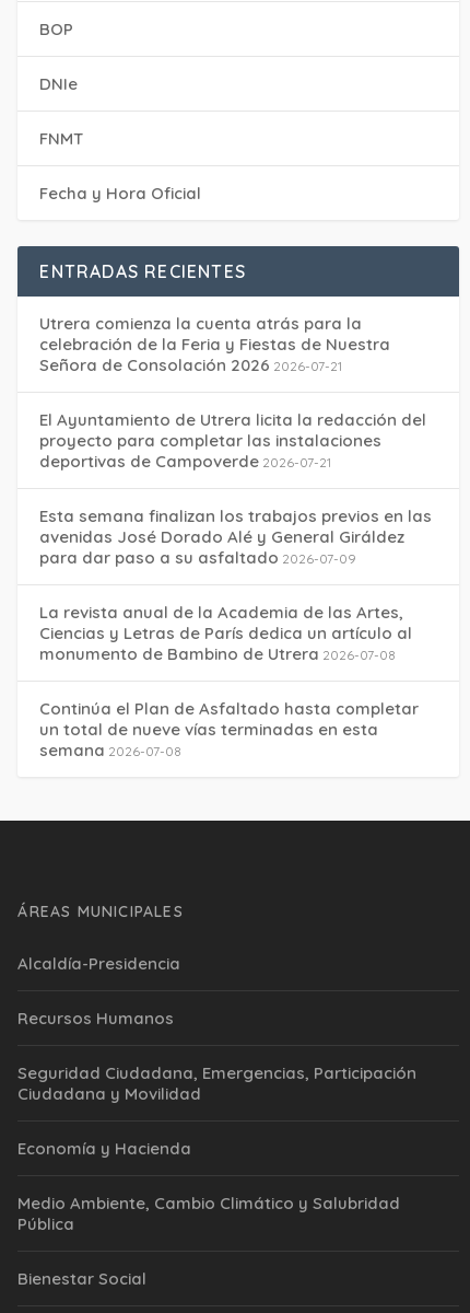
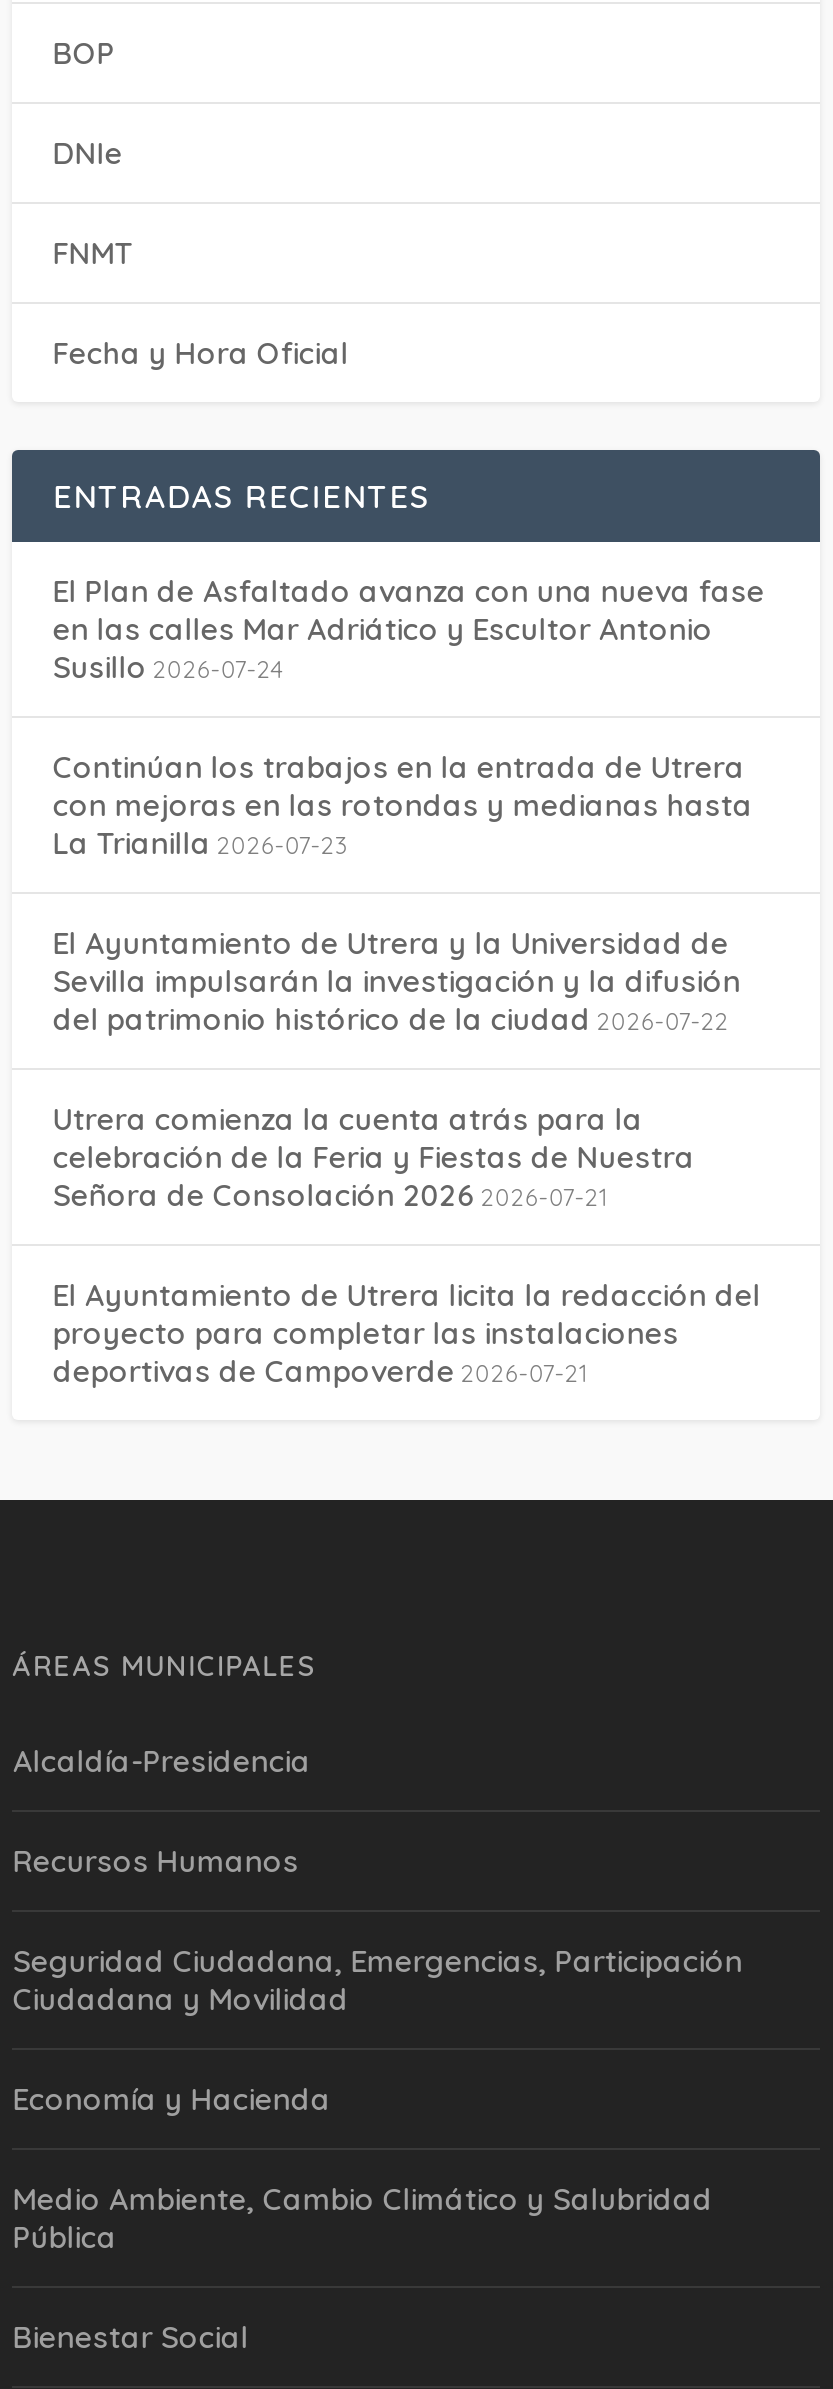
none -> [53,572,765,1038] El Plan de Asfaltado avanza con una nueva fase | en las calles Mar Adriático y Escultor Antonio | Susillo 2026-07-24 | Continúan los trabajos en la entrada de Utrera | con mejoras en las rotondas y medianas hasta | La Trianilla 2026-07-23 | El Ayuntamiento de Utrera y la Universidad de | Sevilla impulsarán la investigación y la difusión | del patrimonio histórico de la ciudad 2026-07-22
moved [40,313,427,471] -> [53,1100,761,1390]: Utrera comienza la cuenta atrás para la | celebración de la Feria y Fiestas de Nuestra | Señora de Consolación 2026 2026-07-21 | El Ayuntamiento de Utrera licita la redacción del | proyecto para completar las instalaciones | deportivas de Campoverde 2026-07-21
[40,505,432,760] Esta semana finalizan los trabajos previos en las | avenidas José Dorado Alé y General Giráldez | para dar paso a su asfaltado 2026-07-09 | La revista anual de la Academia de las Artes, | Ciencias y Letras de París dedica un artículo al | monumento de Bambino de Utrera 2026-07-08 | Continúa el Plan de Asfaltado hasta completar | un total de nueve vías terminadas en esta | semana 2026-07-08 -> none

